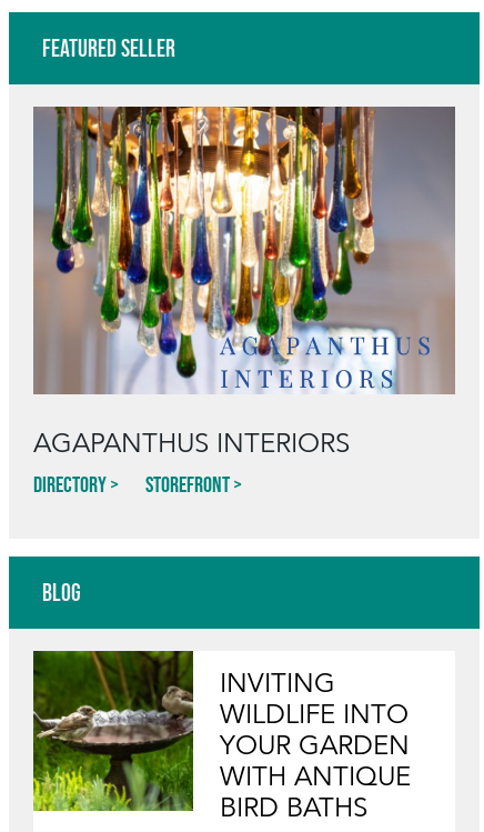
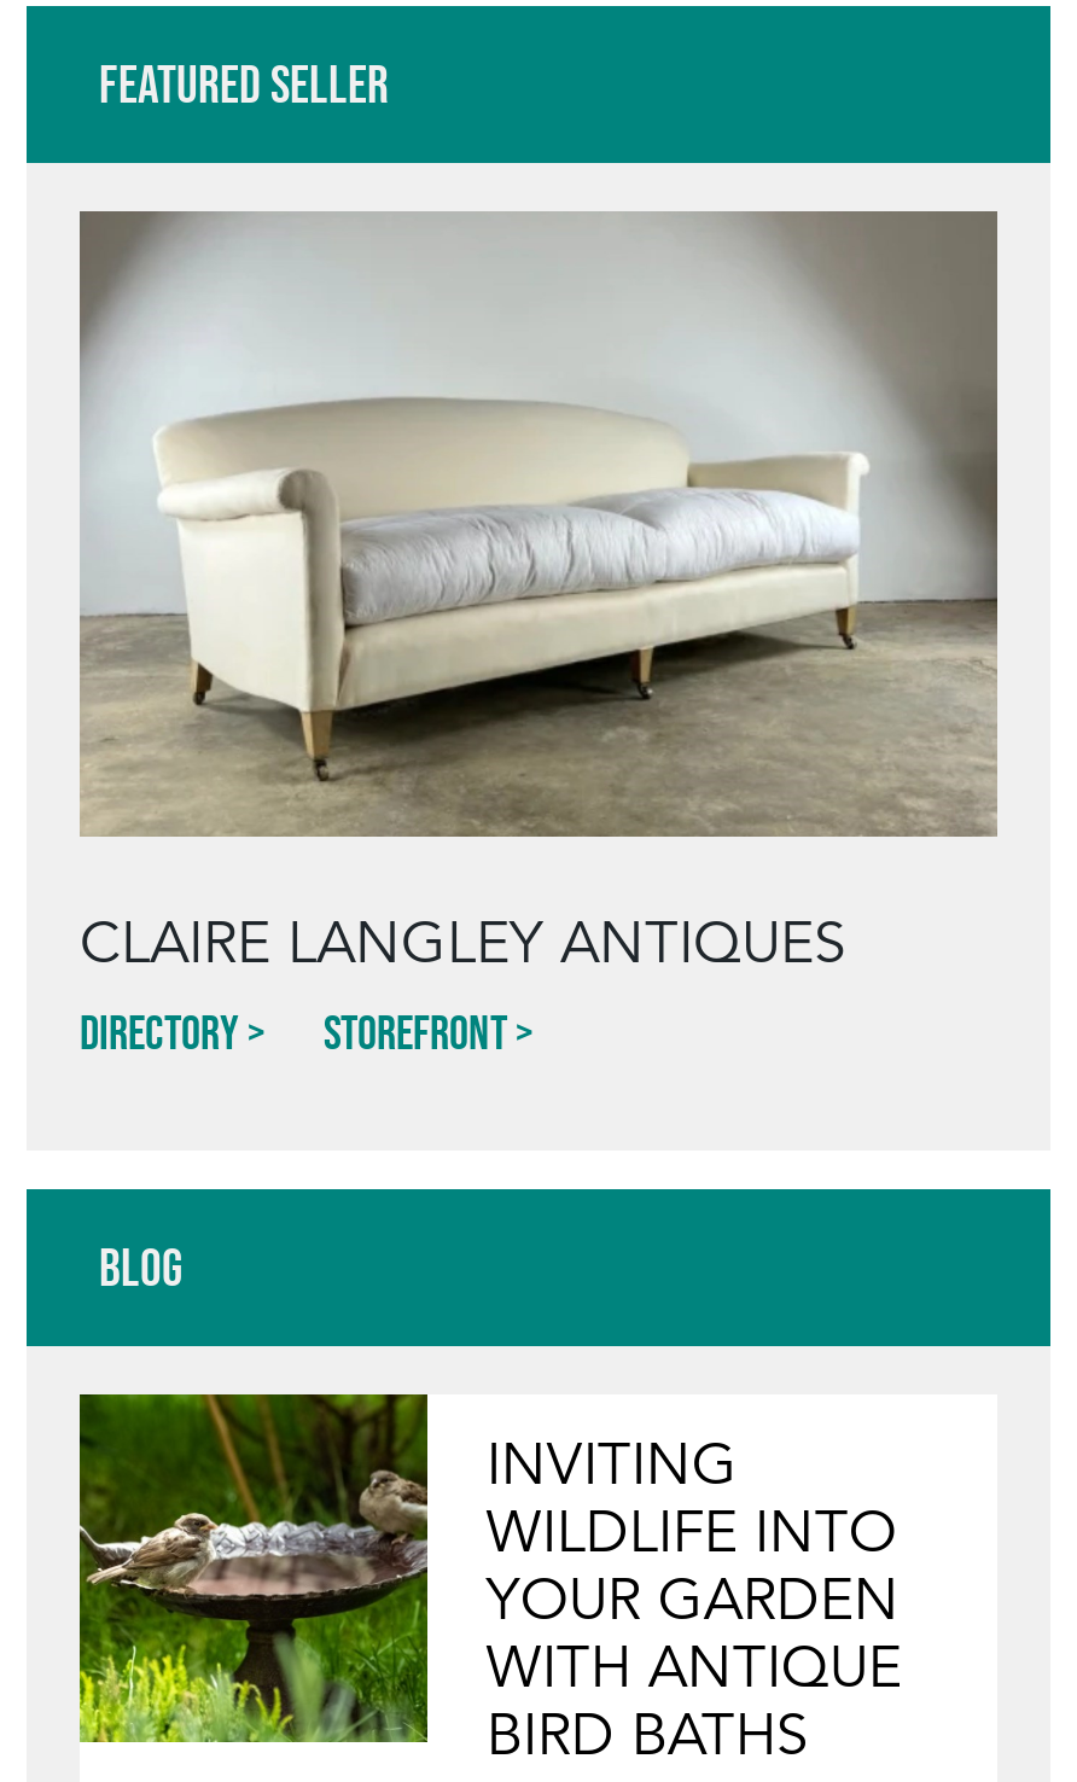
[33,106,455,460] [image] | AGAPANTHUS INTERIORS -> [80,211,997,979] [image] | CLAIRE LANGLEY ANTIQUES

